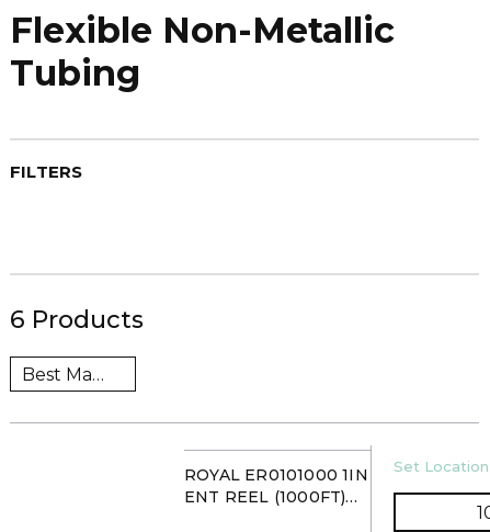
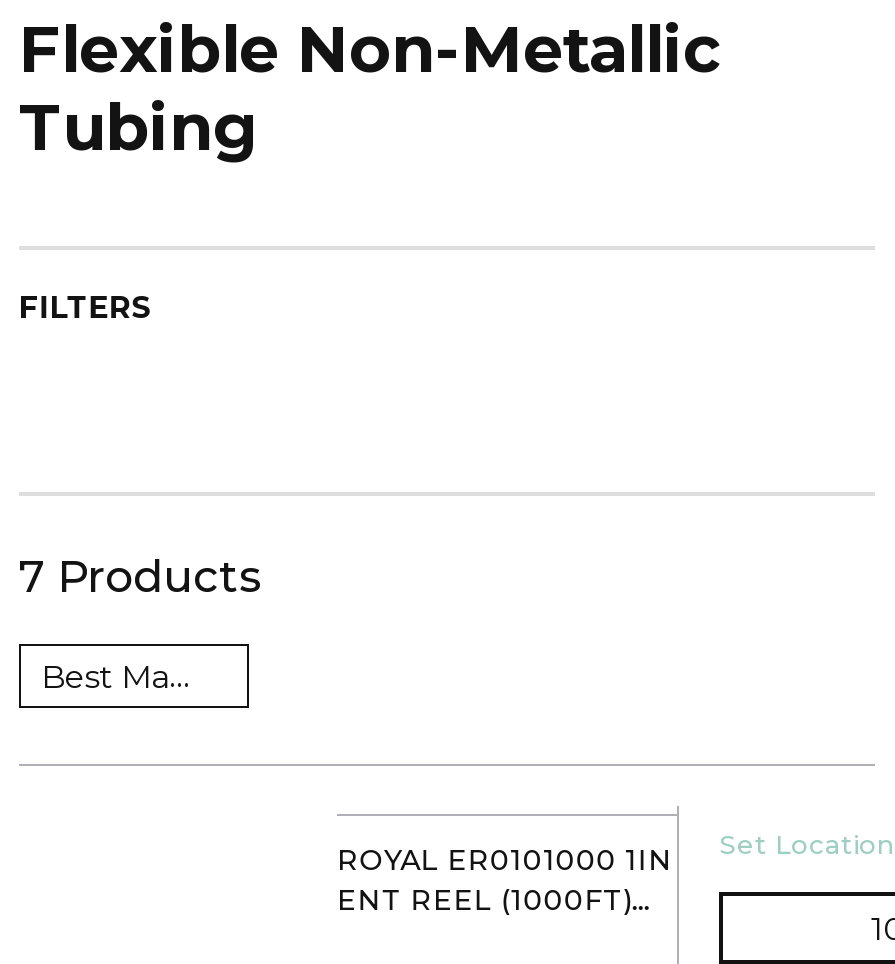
[10,305,144,335] 6 Products -> [19,550,261,604] 7 Products

